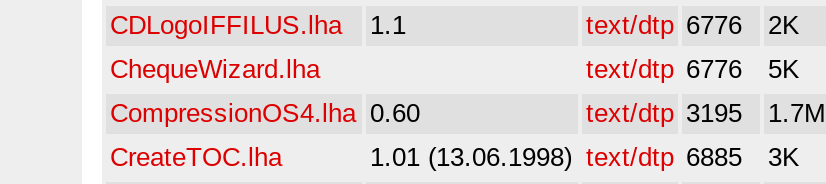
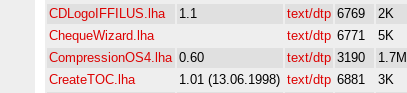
[586,10,800,40] text/dtp 6776 2K -> [287,6,394,21] text/dtp 6769 2K
[586,54,800,84] text/dtp 6776 5K -> [287,28,394,43] text/dtp 6771 5K
[586,98,826,128] text/dtp 3195 1.7M -> [287,50,407,65] text/dtp 3190 1.7M
[370,142,800,172] 1.01 (13.06.1998) text/dtp 6885 3K -> [179,72,394,87] 1.01 (13.06.1998) text/dtp 6881 3K

